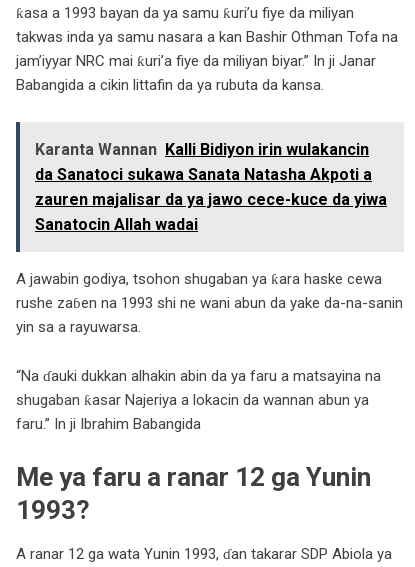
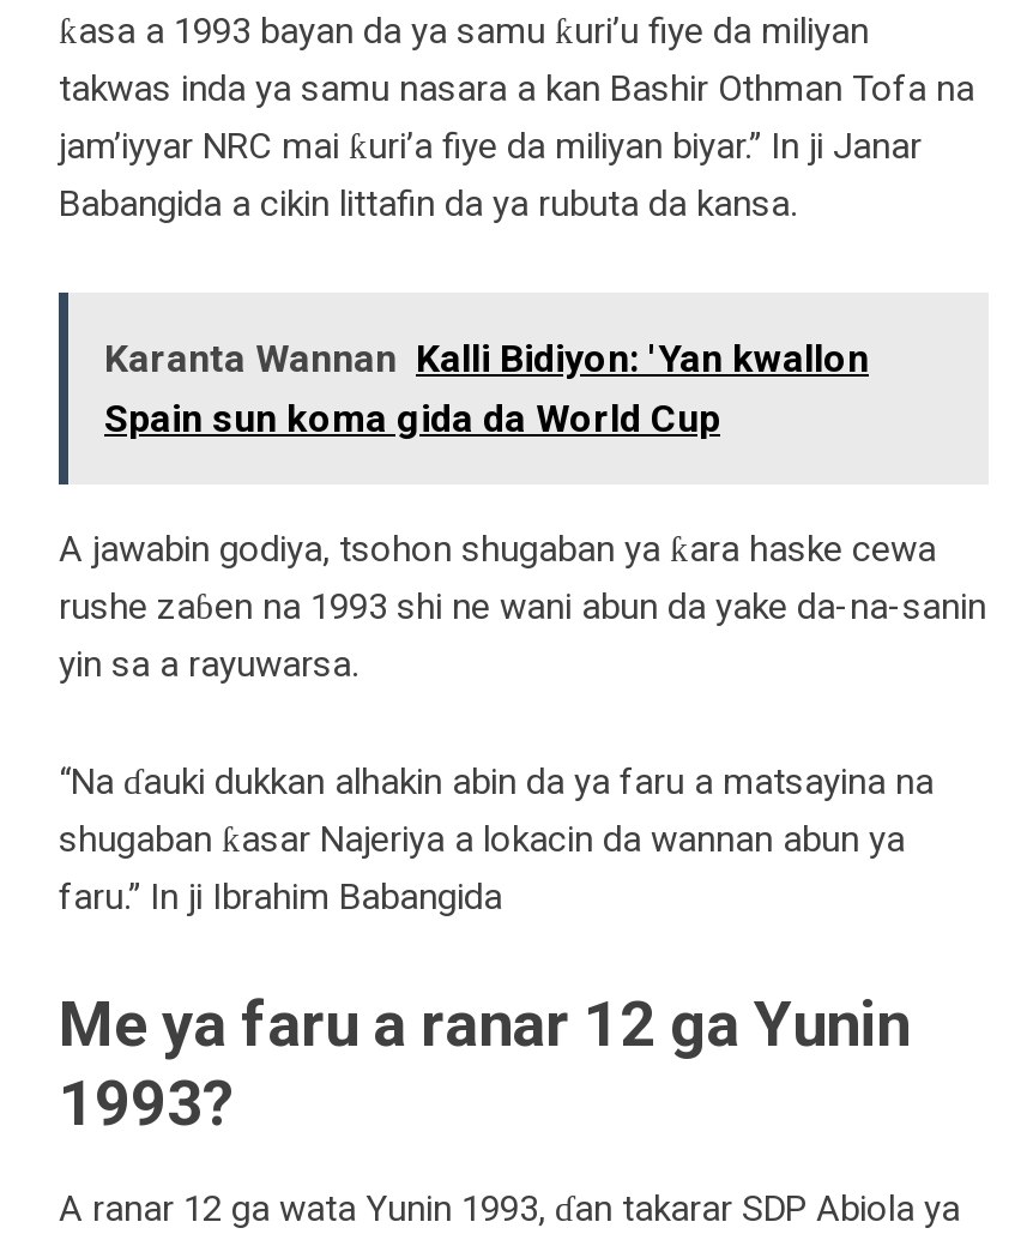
[35,140,387,234] Karanta Wannan Kalli Bidiyon irin wulakancin | da Sanatoci sukawa Sanata Natasha Akpoti a | zauren majalisar da ya jawo cece-kuce da yiwa | Sanatocin Allah wadai -> [104,335,869,440] Karanta Wannan Kalli Bidiyon: 'Yan kwallon | Spain sun koma gida da World Cup

